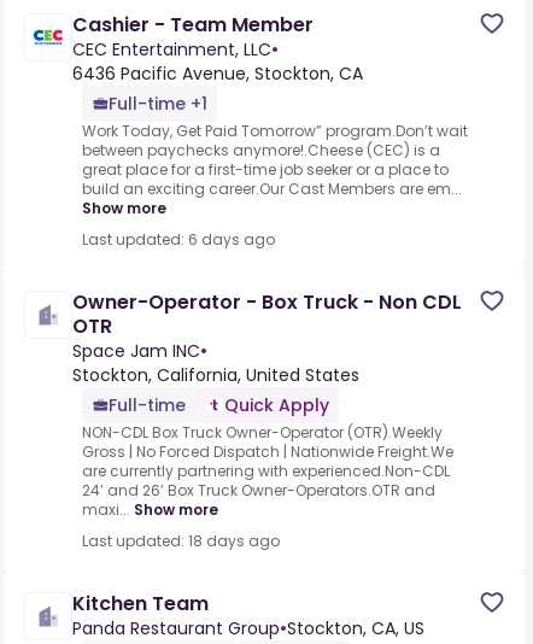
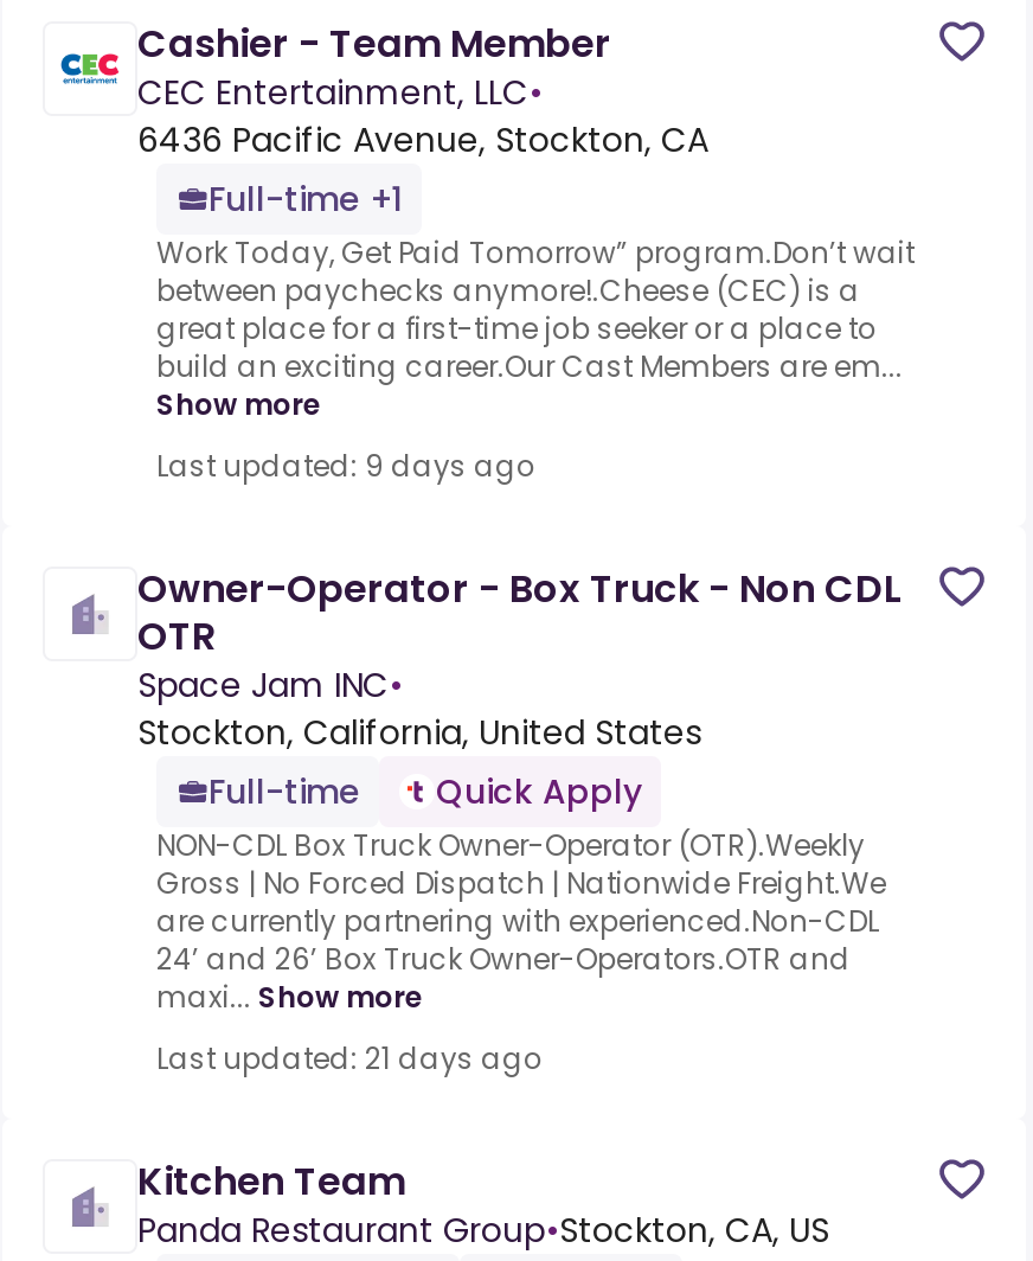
[82,229,275,250] Last updated: 6 days ago -> [156,446,535,486] Last updated: 9 days ago
[82,531,280,551] Last updated: 18 days ago -> [156,1039,543,1079] Last updated: 21 days ago

